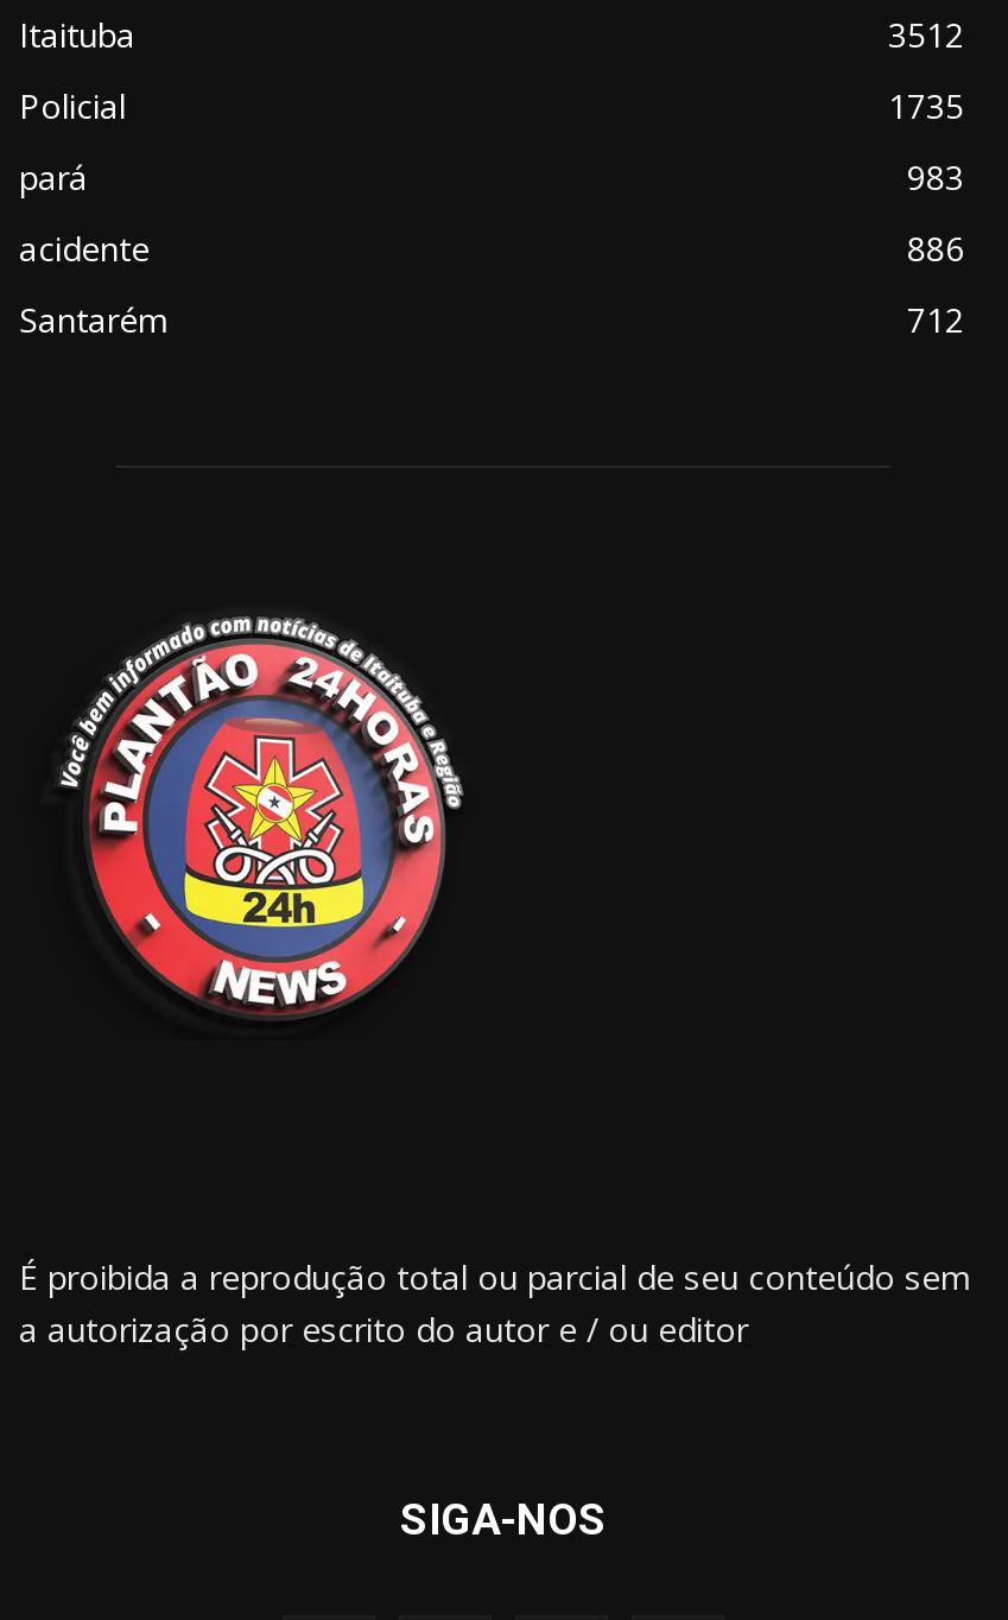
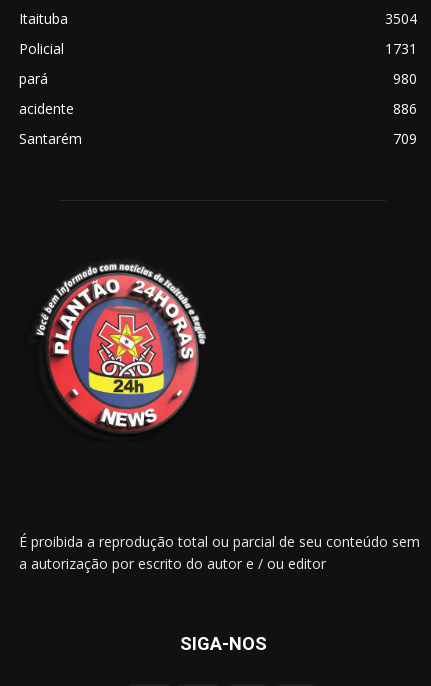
[888,13,964,58] 3512 -> [385,9,417,28] 3504
[888,84,964,129] 1735 -> [385,39,417,58] 1731
[907,155,964,200] 983 -> [393,69,417,88] 980
[907,298,964,343] 712 -> [393,129,417,148] 709

